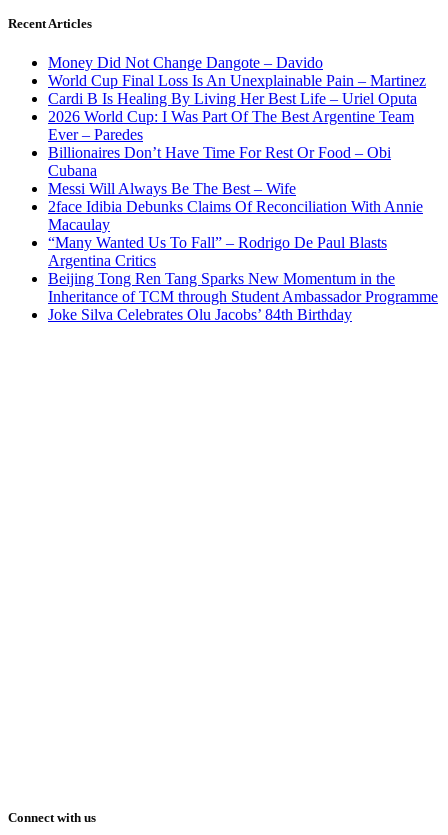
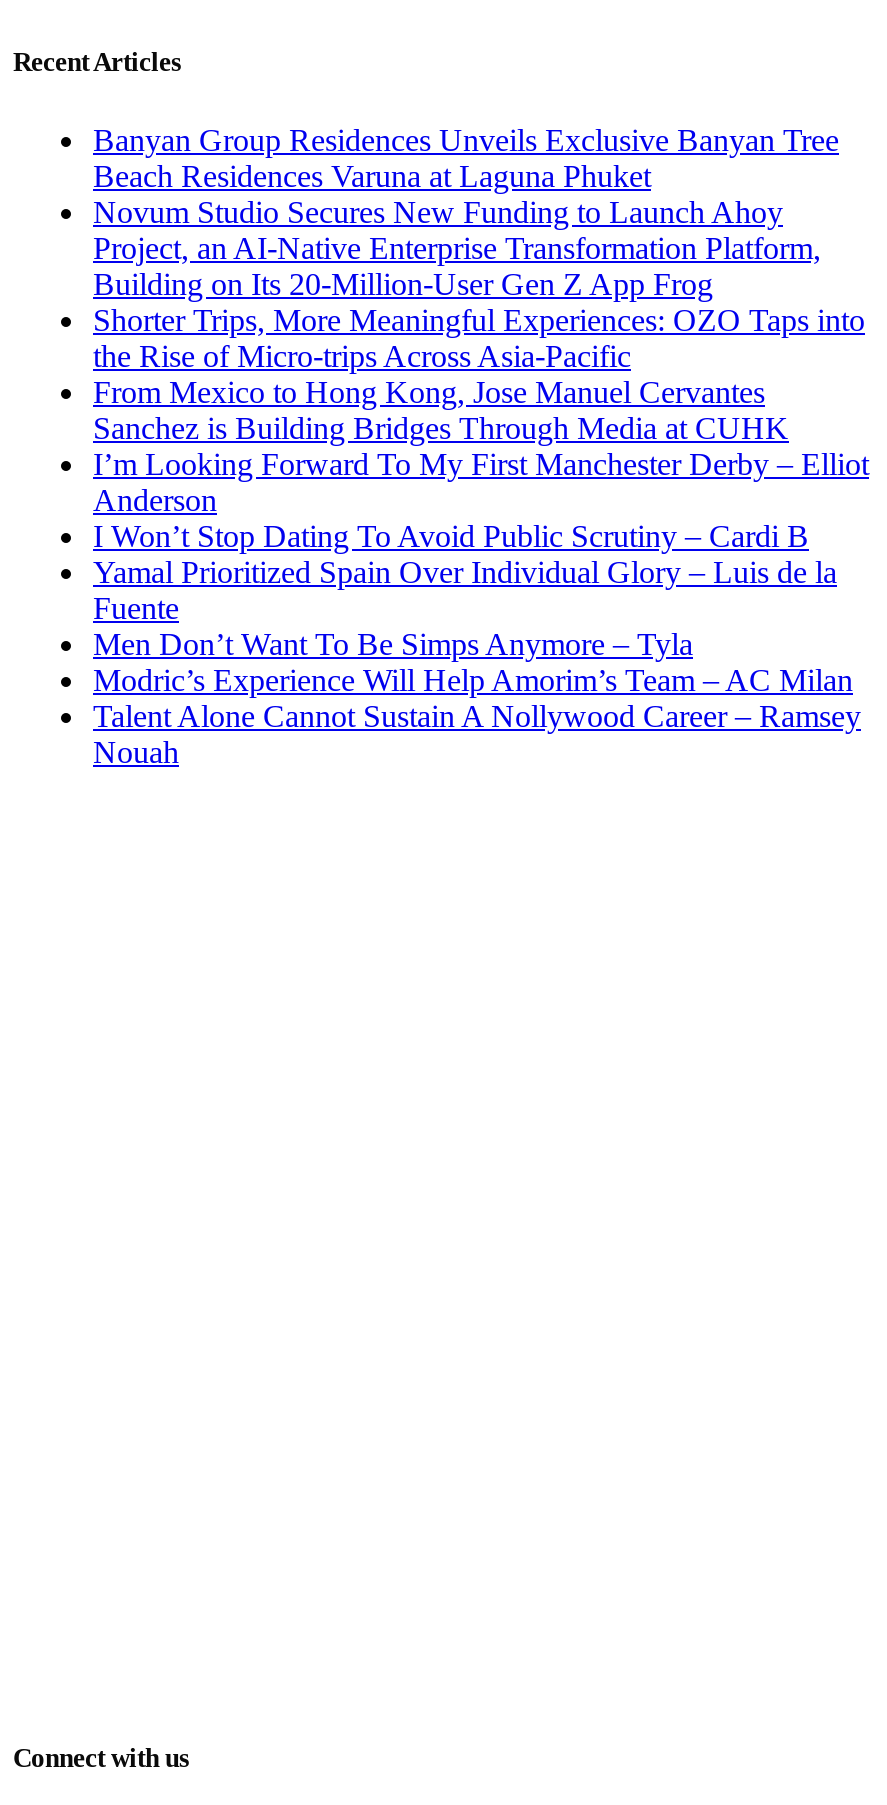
[48,54,438,323] Money Did Not Change Dangote – Davido | World Cup Final Loss Is An Unexplainable Pain – Martinez | Cardi B Is Healing By Living Her Best Life – Uriel Oputa | 2026 World Cup: I Was Part Of The Best Argentine Team | Ever – Paredes | Billionaires Don’t Have Time For Rest Or Food – Obi | Cubana | Messi Will Always Be The Best – Wife | 2face Idibia Debunks Claims Of Reconciliation With Annie | Macaulay | “Many Wanted Us To Fall” – Rodrigo De Paul Blasts | Argentina Critics | Beijing Tong Ren Tang Sparks New Momentum in the | Inheritance of TCM through Student Ambassador Programme | Joke Silva Celebrates Olu Jacobs’ 84th Birthday -> [93,123,869,769] Banyan Group Residences Unveils Exclusive Banyan Tree | Beach Residences Varuna at Laguna Phuket | Novum Studio Secures New Funding to Launch Ahoy | Project, an AI-Native Enterprise Transformation Platform, | Building on Its 20-Million-User Gen Z App Frog | Shorter Trips, More Meaningful Experiences: OZO Taps into | the Rise of Micro-trips Across Asia-Pacific | From Mexico to Hong Kong, Jose Manuel Cervantes | Sanchez is Building Bridges Through Media at CUHK | I’m Looking Forward To My First Manchester Derby – Elliot | Anderson | I Won’t Stop Dating To Avoid Public Scrutiny – Cardi B | Yamal Prioritized Spain Over Individual Glory – Luis de la | Fuente | Men Don’t Want To Be Simps Anymore – Tyla | Modric’s Experience Will Help Amorim’s Team – AC Milan | Talent Alone Cannot Sustain A Nollywood Career – Ramsey | Nouah

